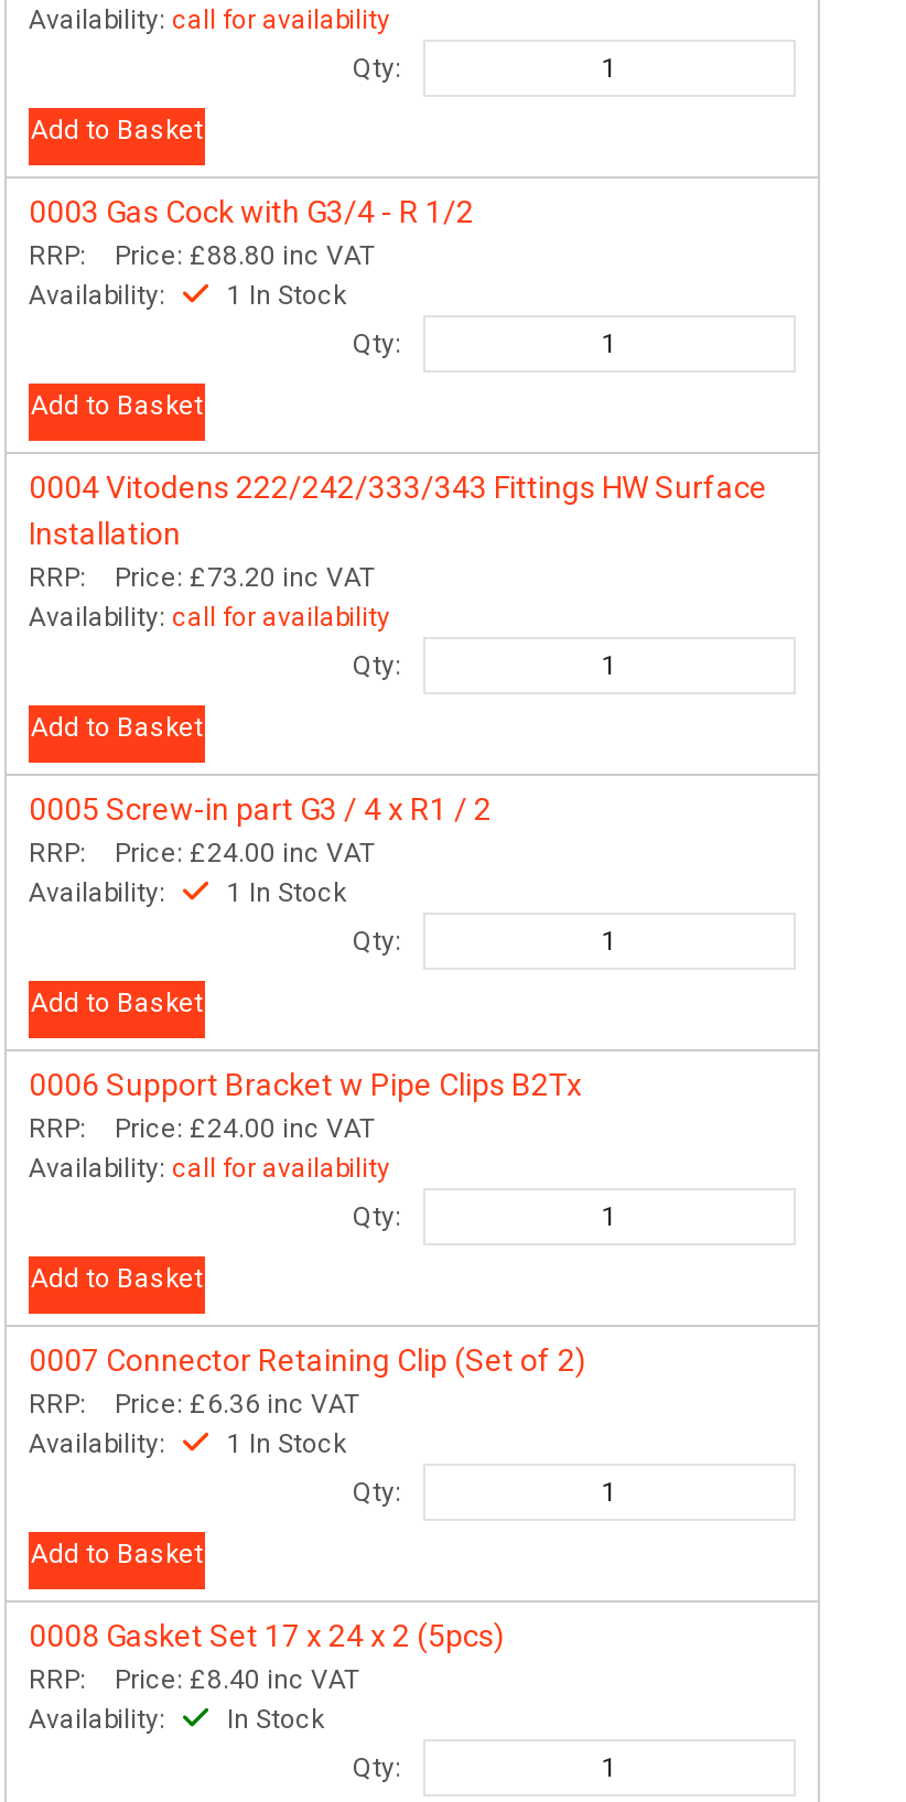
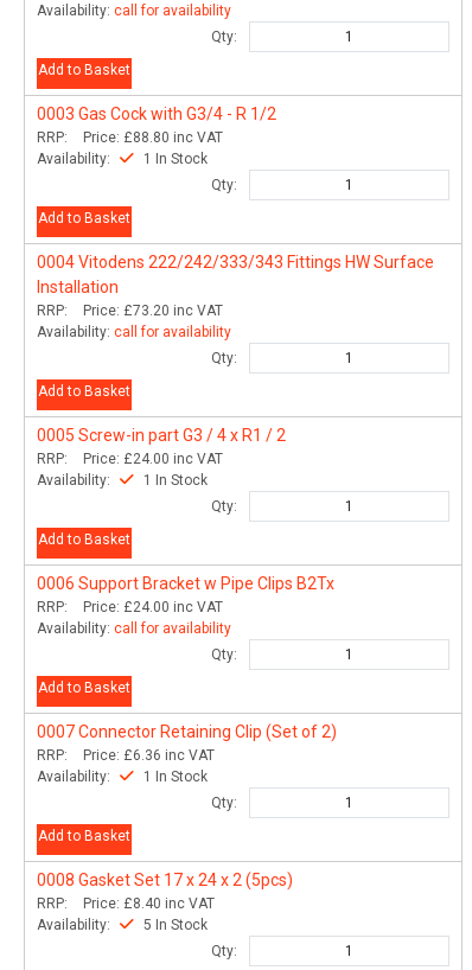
[220,1705,324,1735] In Stock -> [140,917,208,934] 5 In Stock

